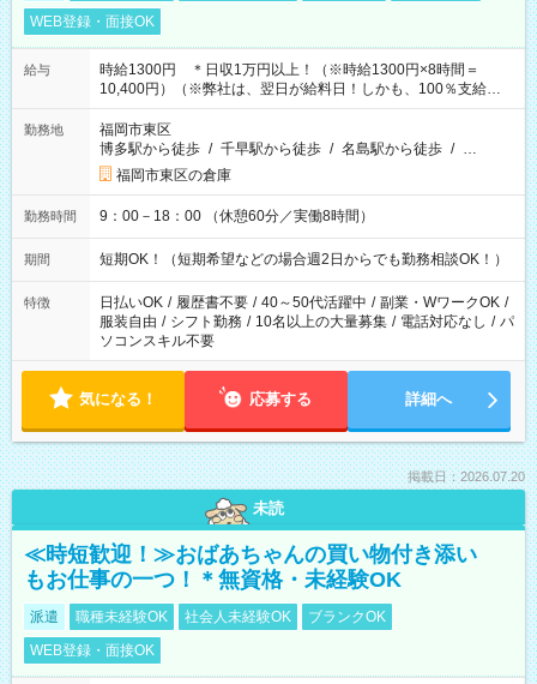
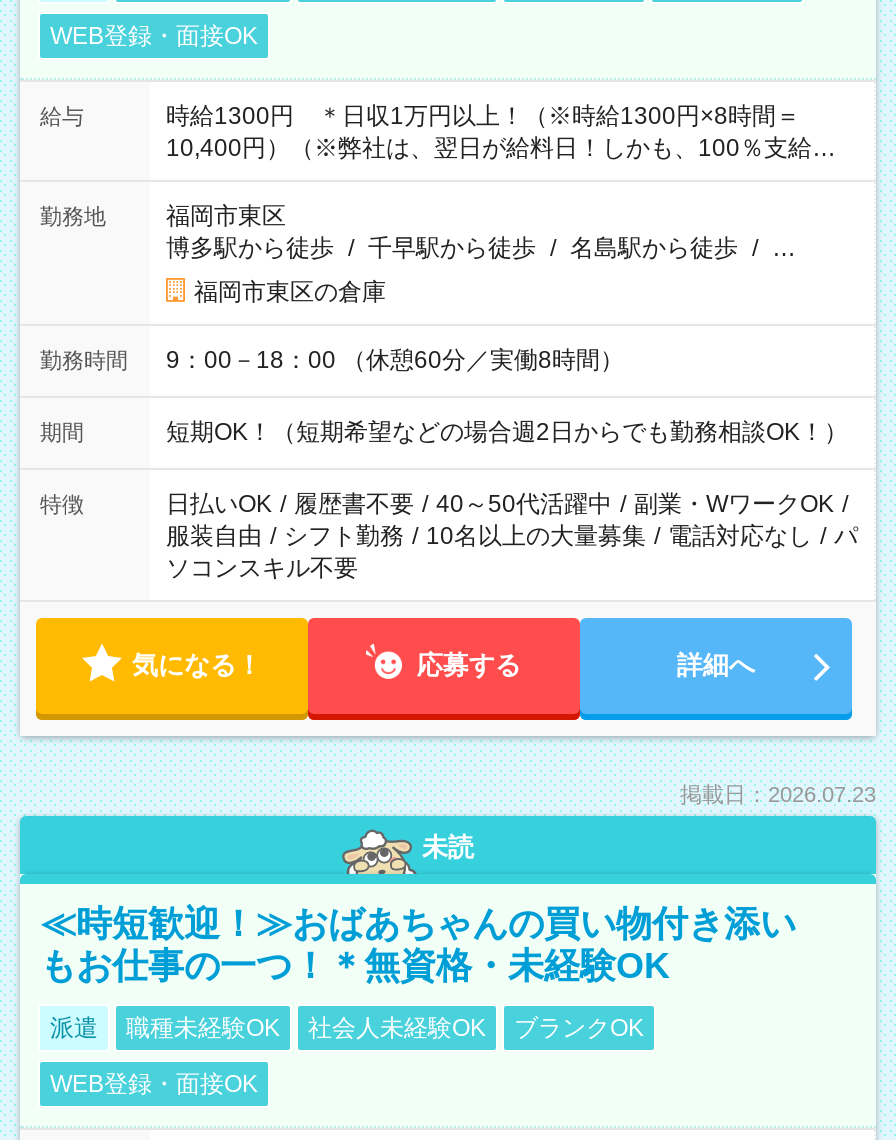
[408,469,525,484] 掲載日：2026.07.20 -> [680,782,876,806] 掲載日：2026.07.23

